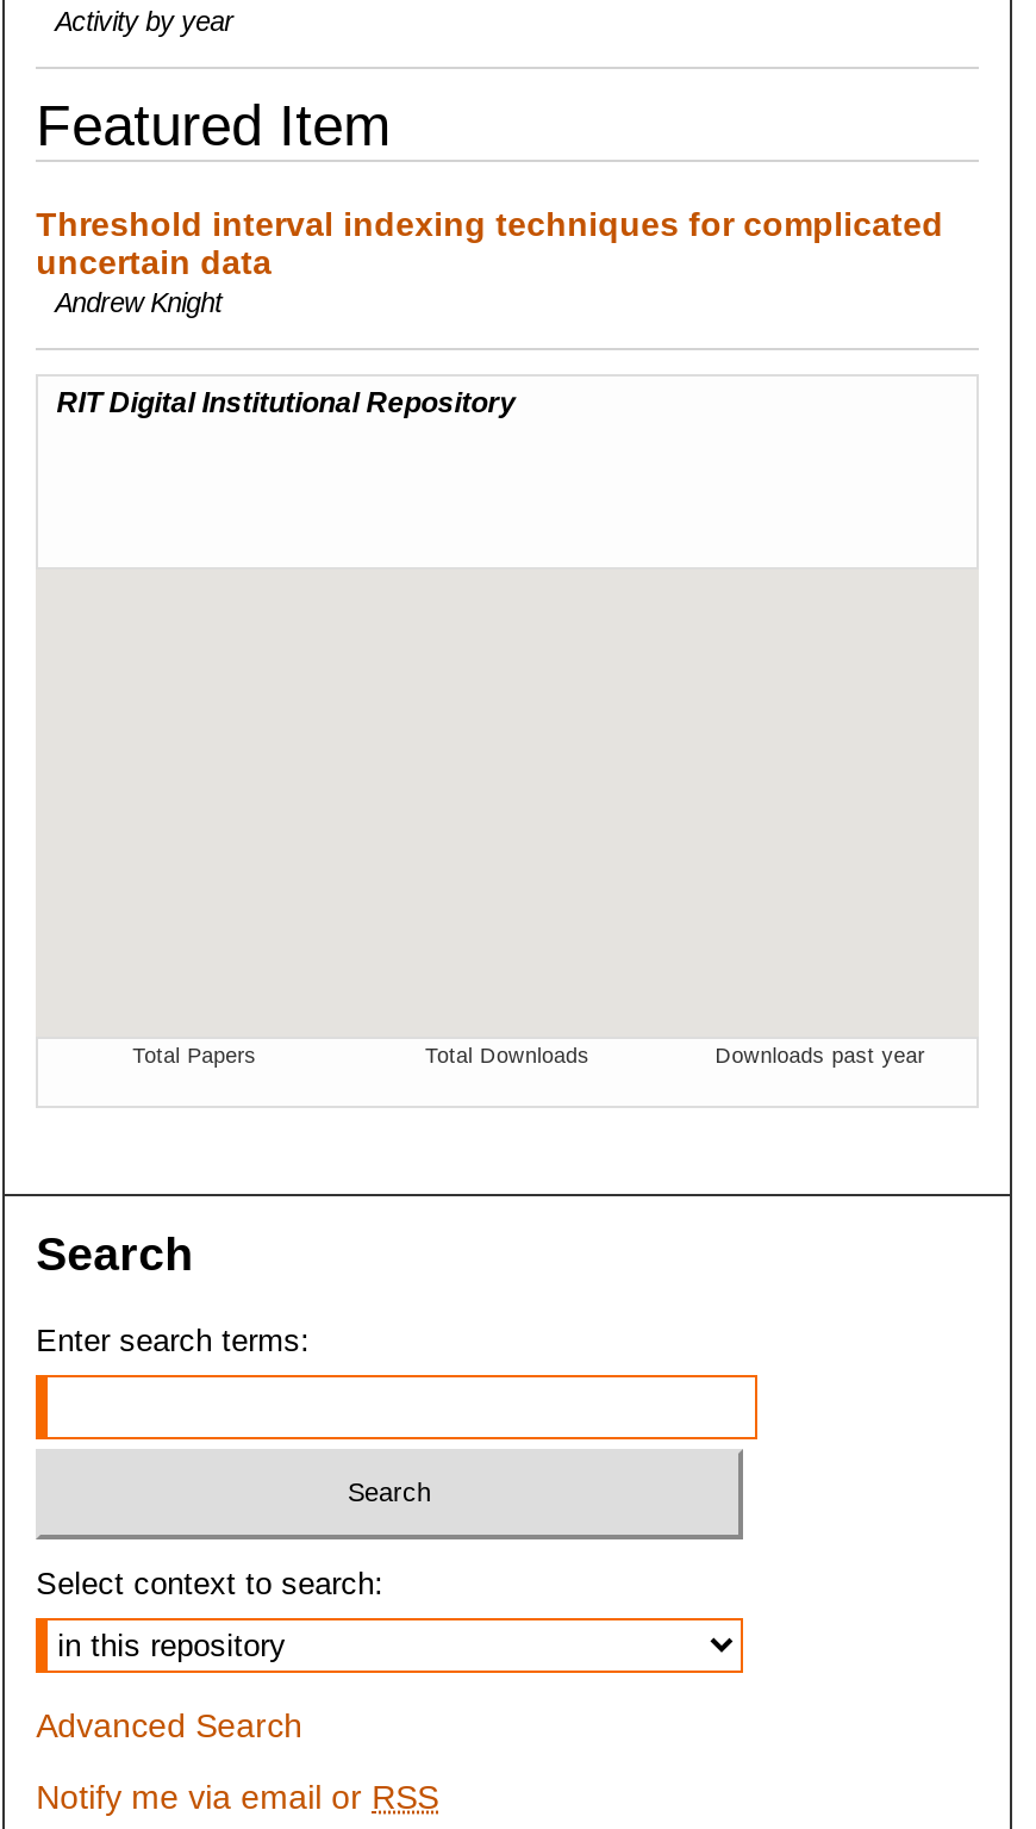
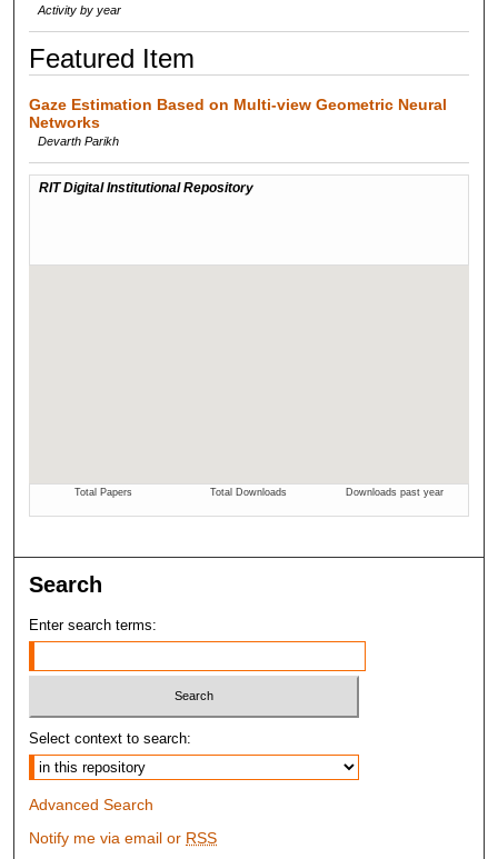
[36,204,943,316] Threshold interval indexing techniques for complicated | uncertain data | Andrew Knight -> [29,95,447,148] Gaze Estimation Based on Multi-view Geometric Neural | Networks | Devarth Parikh

